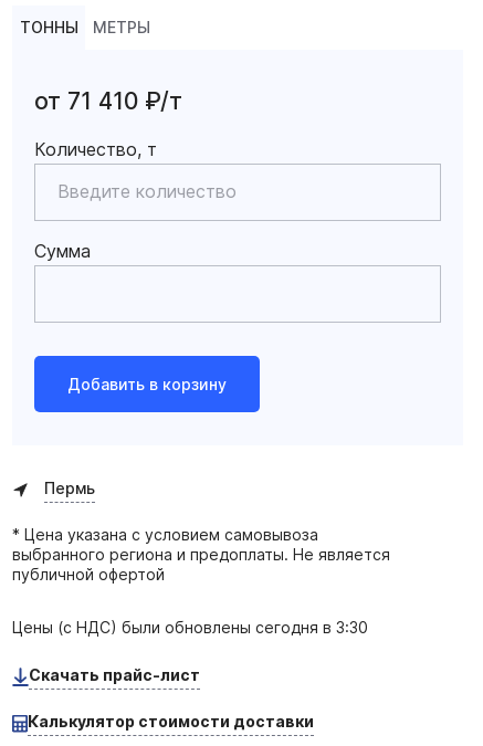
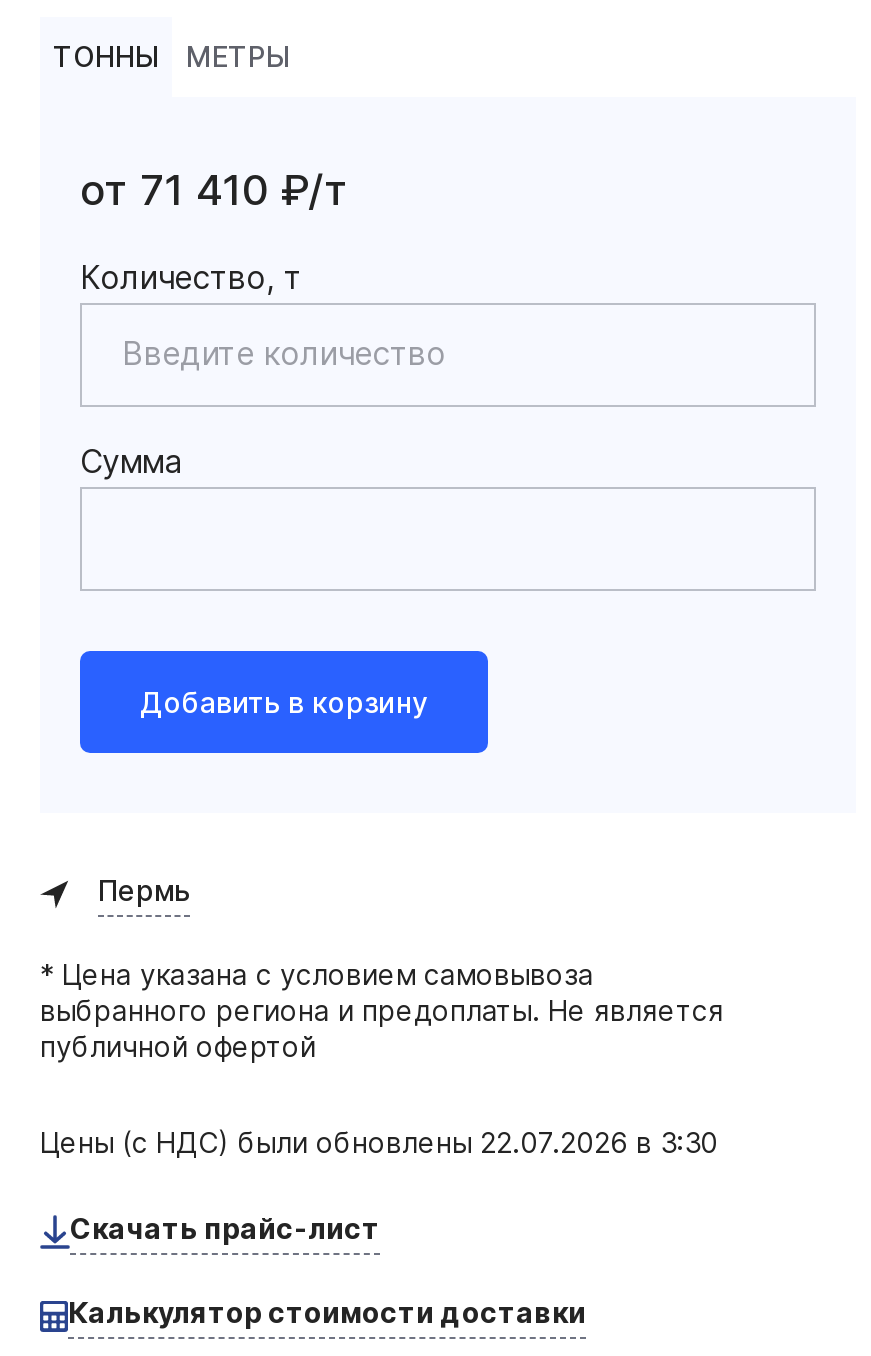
[12,617,368,636] Цены (с НДС) были обновлены сегодня в 3:30 -> [40,1124,718,1158] Цены (с НДС) были обновлены 22.07.2026 в 3:30

